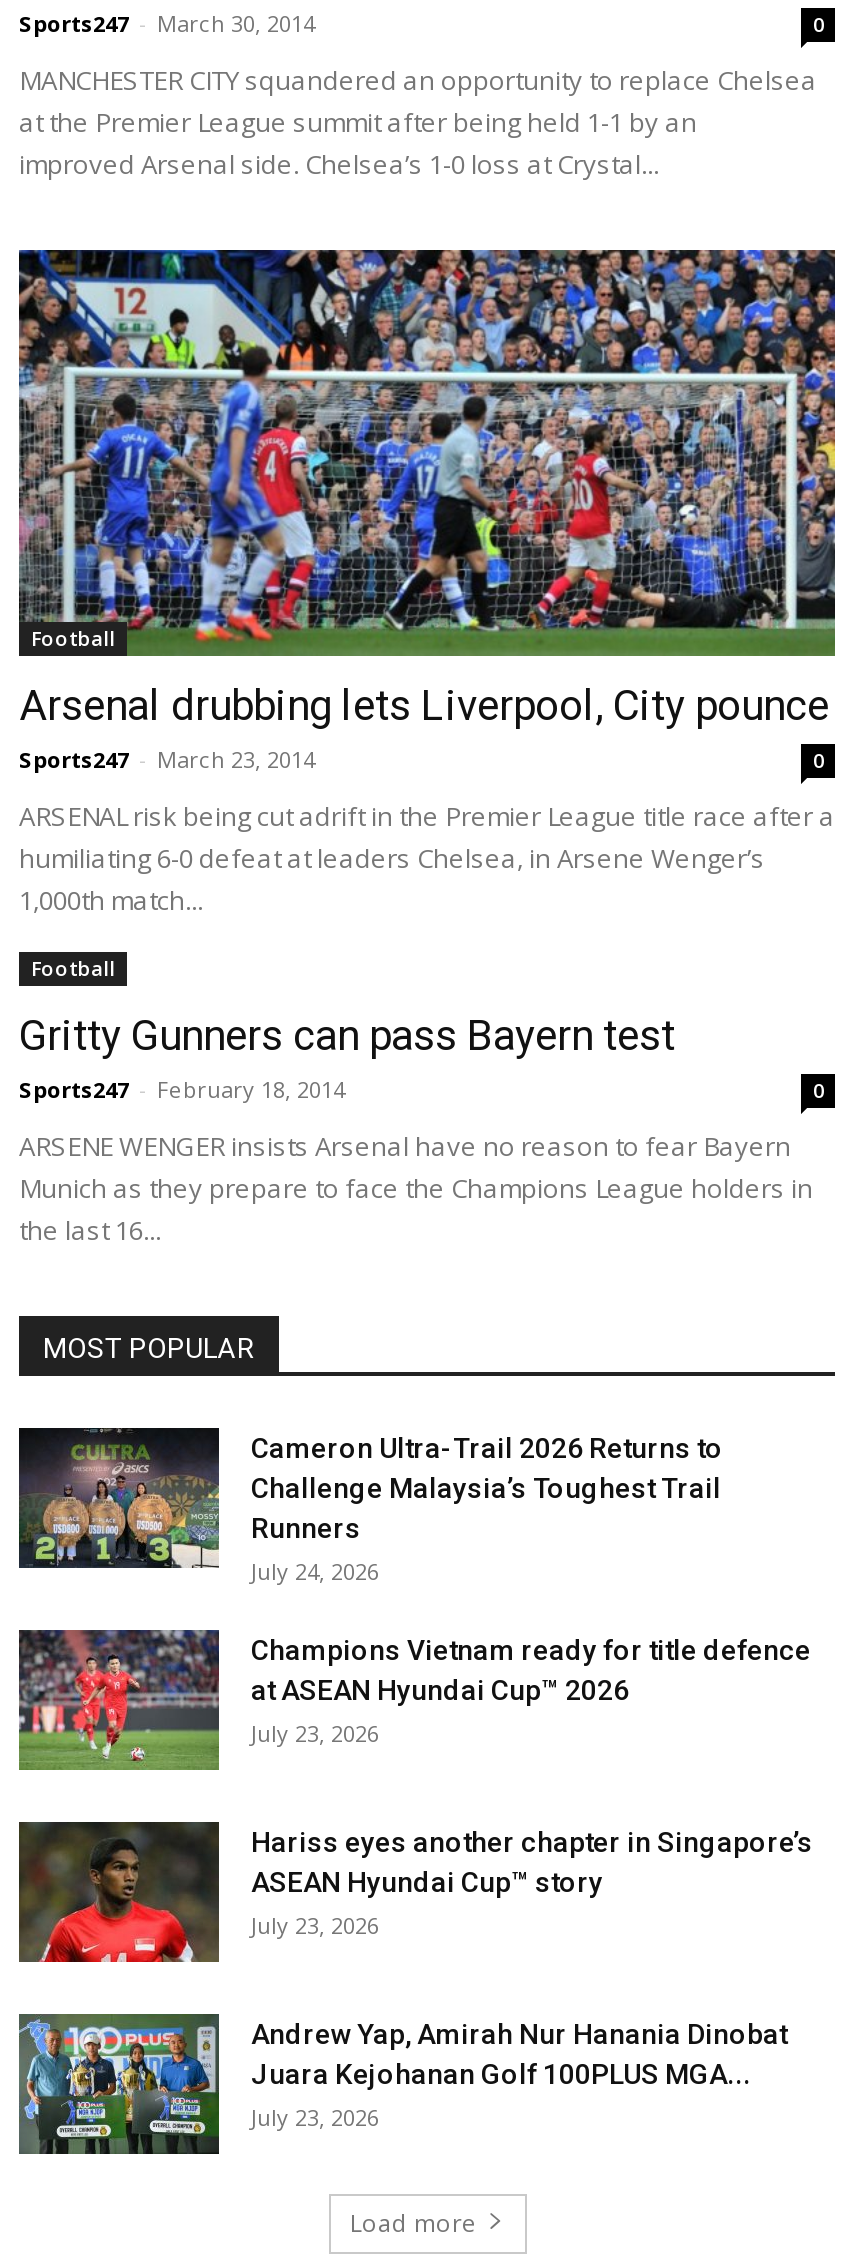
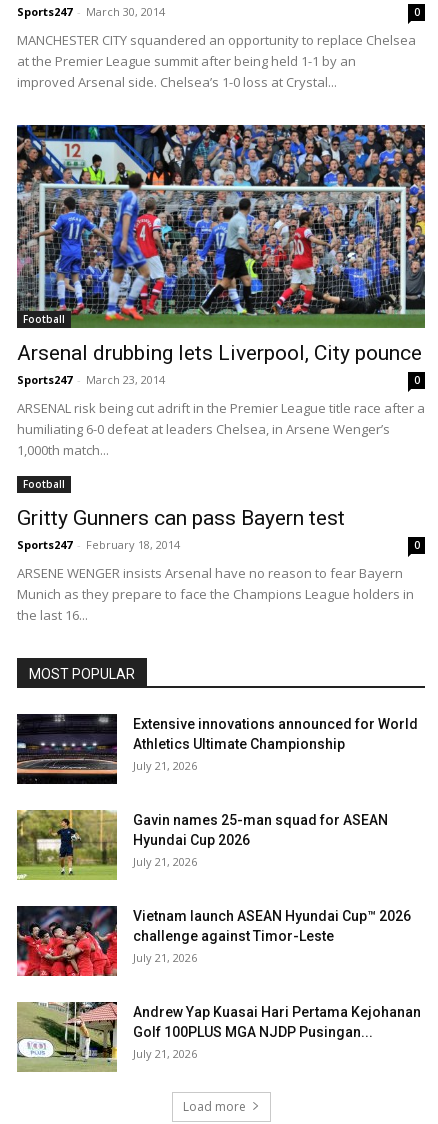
[21,1430,723,1585] [image] | Cameron Ultra-Trail 2026 Returns to | Challenge Malaysia’s Toughest Trail | Runners | July 24, 2026 -> [16,714,418,785] [image] | Extensive innovations announced for World | Athletics Ultimate Championship | July 21, 2026
[19,1628,811,1770] [image] | Champions Vietnam ready for title defence | at ASEAN Hyundai Cup™ 2026 | July 23, 2026 -> [16,809,388,880] [image] | Gavin names 25-man squad for ASEAN | Hyundai Cup 2026 | July 21, 2026
[17,1822,813,1964] [image] | Hariss eyes another chapter in Singapore’s | ASEAN Hyundai Cup™ story | July 23, 2026 -> [16,906,411,977] [image] | Vietnam launch ASEAN Hyundai Cup™ 2026 | challenge against Timor-Leste | July 21, 2026
[19,2012,787,2156] [image] | Andrew Yap, Amirah Nur Hanania Dinobat | Juara Kejohanan Golf 100PLUS MGA... | July 23, 2026 -> [17,1001,421,1073] [image] | Andrew Yap Kuasai Hari Pertama Kejohanan | Golf 100PLUS MGA NJDP Pusingan... | July 21, 2026

